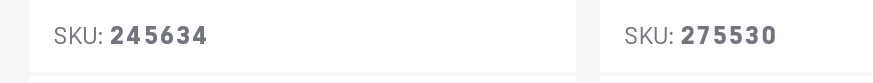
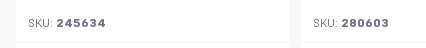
[625,21,777,51] SKU: 275530 -> [313,15,389,30] SKU: 280603

